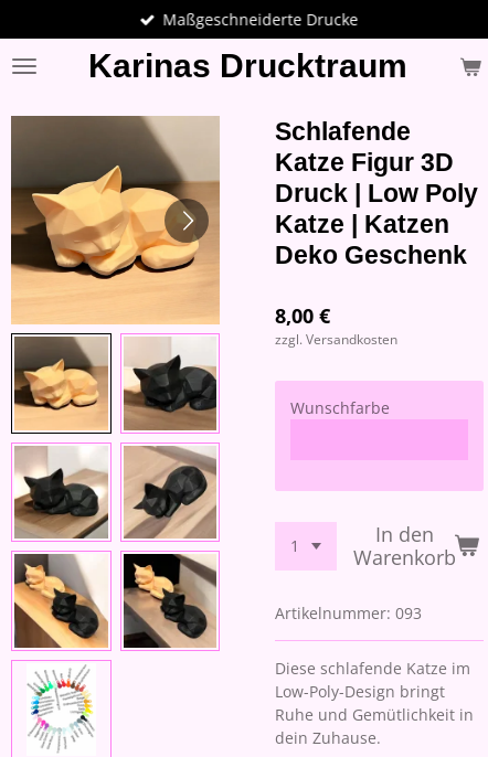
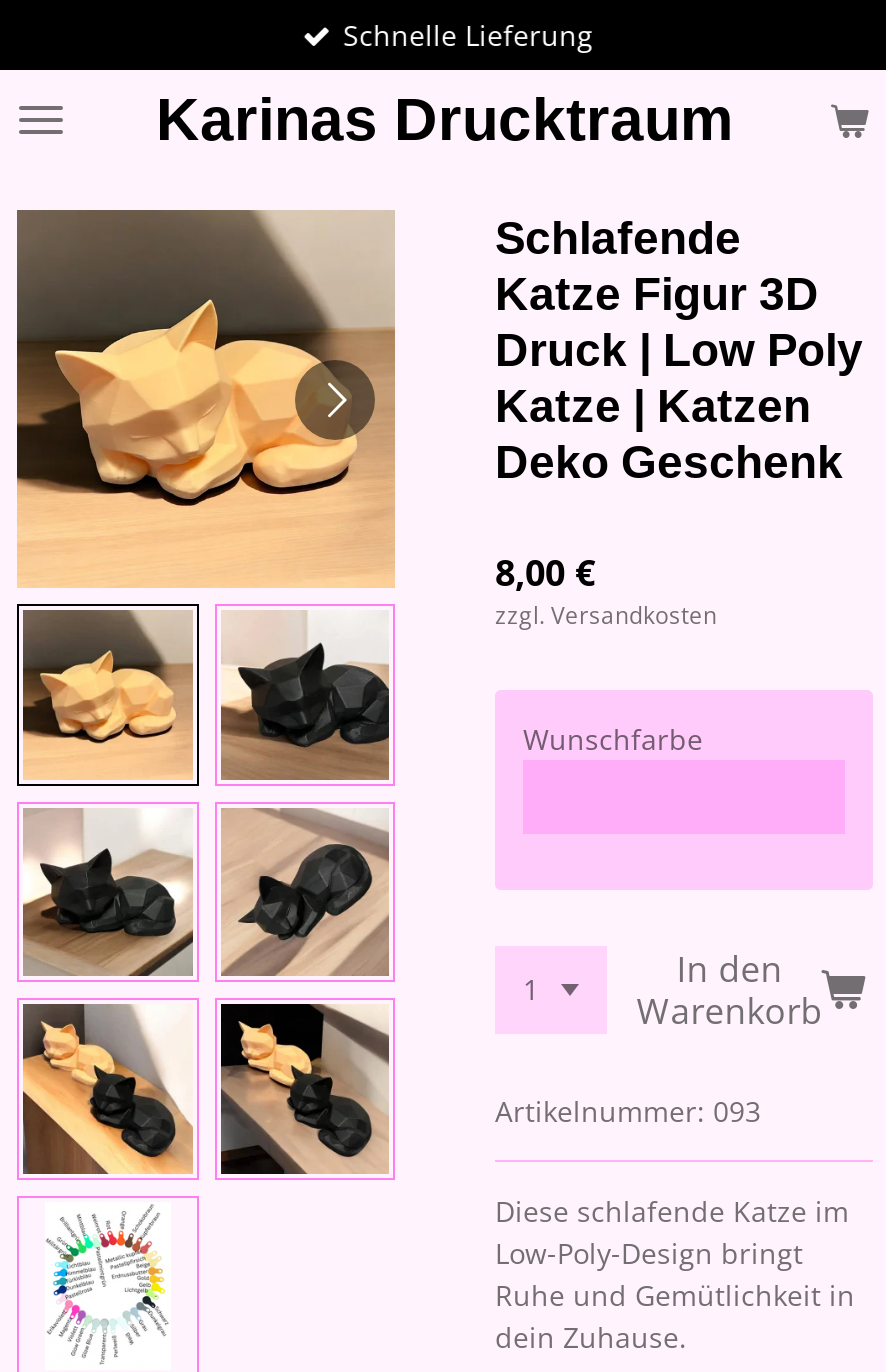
[162,9,358,30] Maßgeschneiderte Drucke -> [343,16,593,54] Schnelle Lieferung

